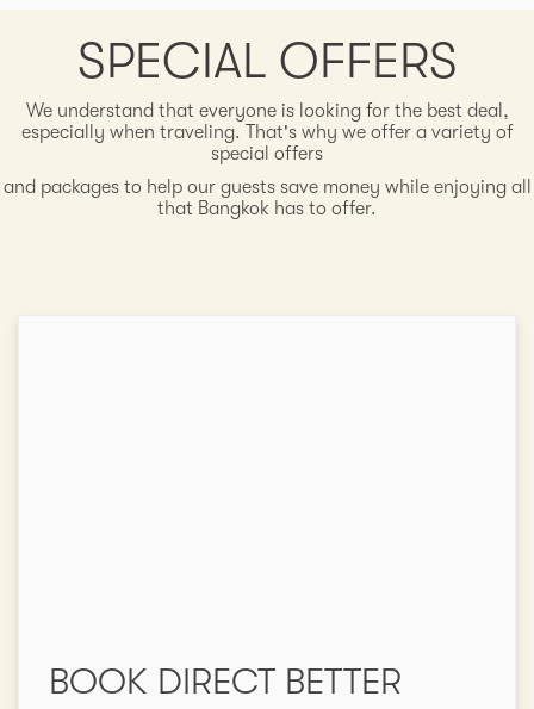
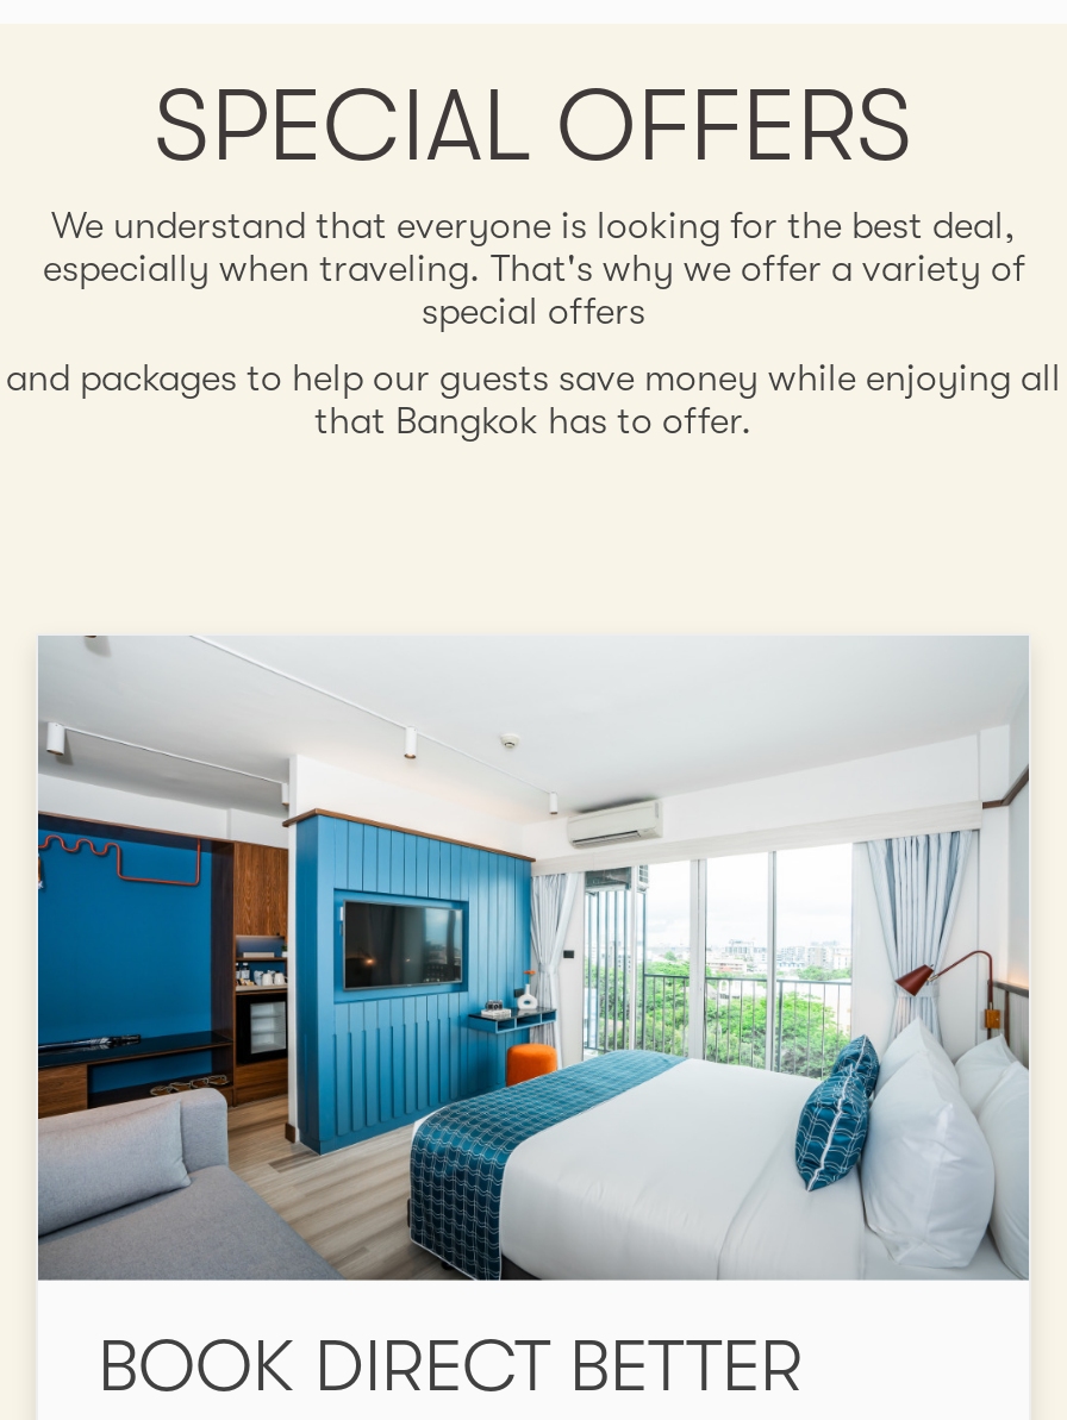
none -> [36,633,1031,1283] [image]

